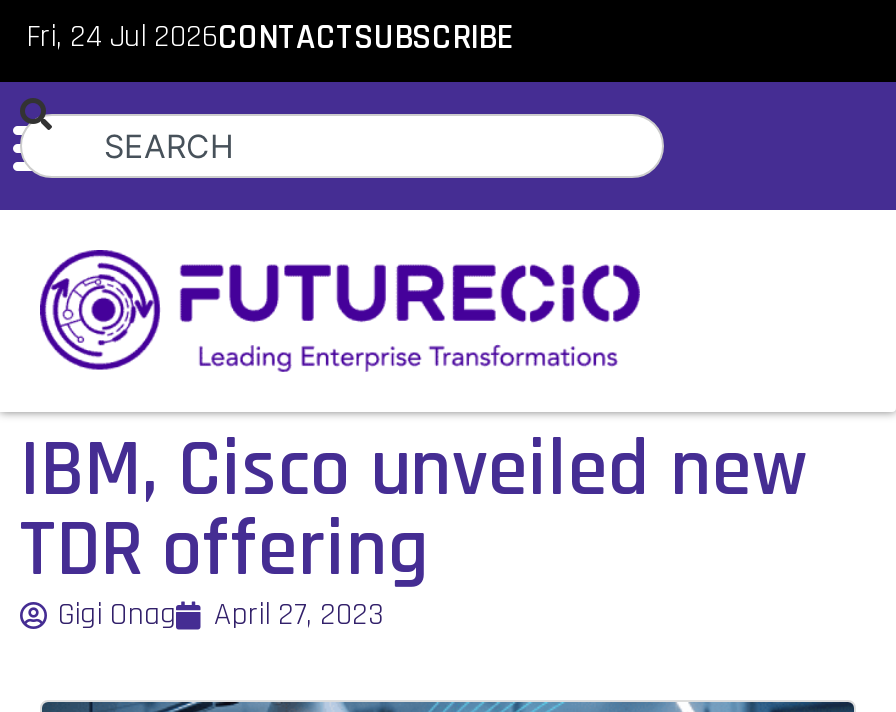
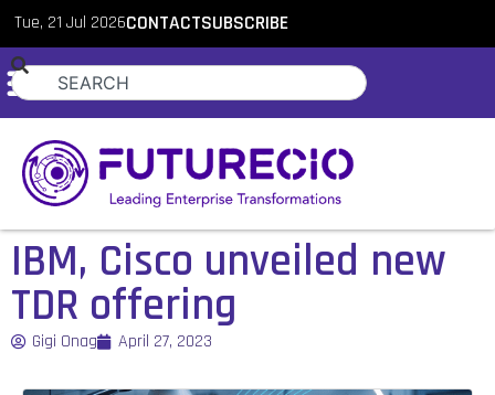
[26,16,512,60] Fri, 24 Jul 2026CONTACTSUBSCRIBE -> [14,11,288,35] Tue, 21 Jul 2026CONTACTSUBSCRIBE

